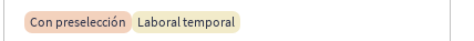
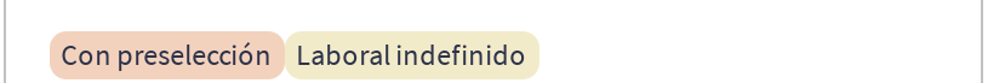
[137,13,234,30] Laboral temporal -> [296,37,526,73] Laboral indefinido

